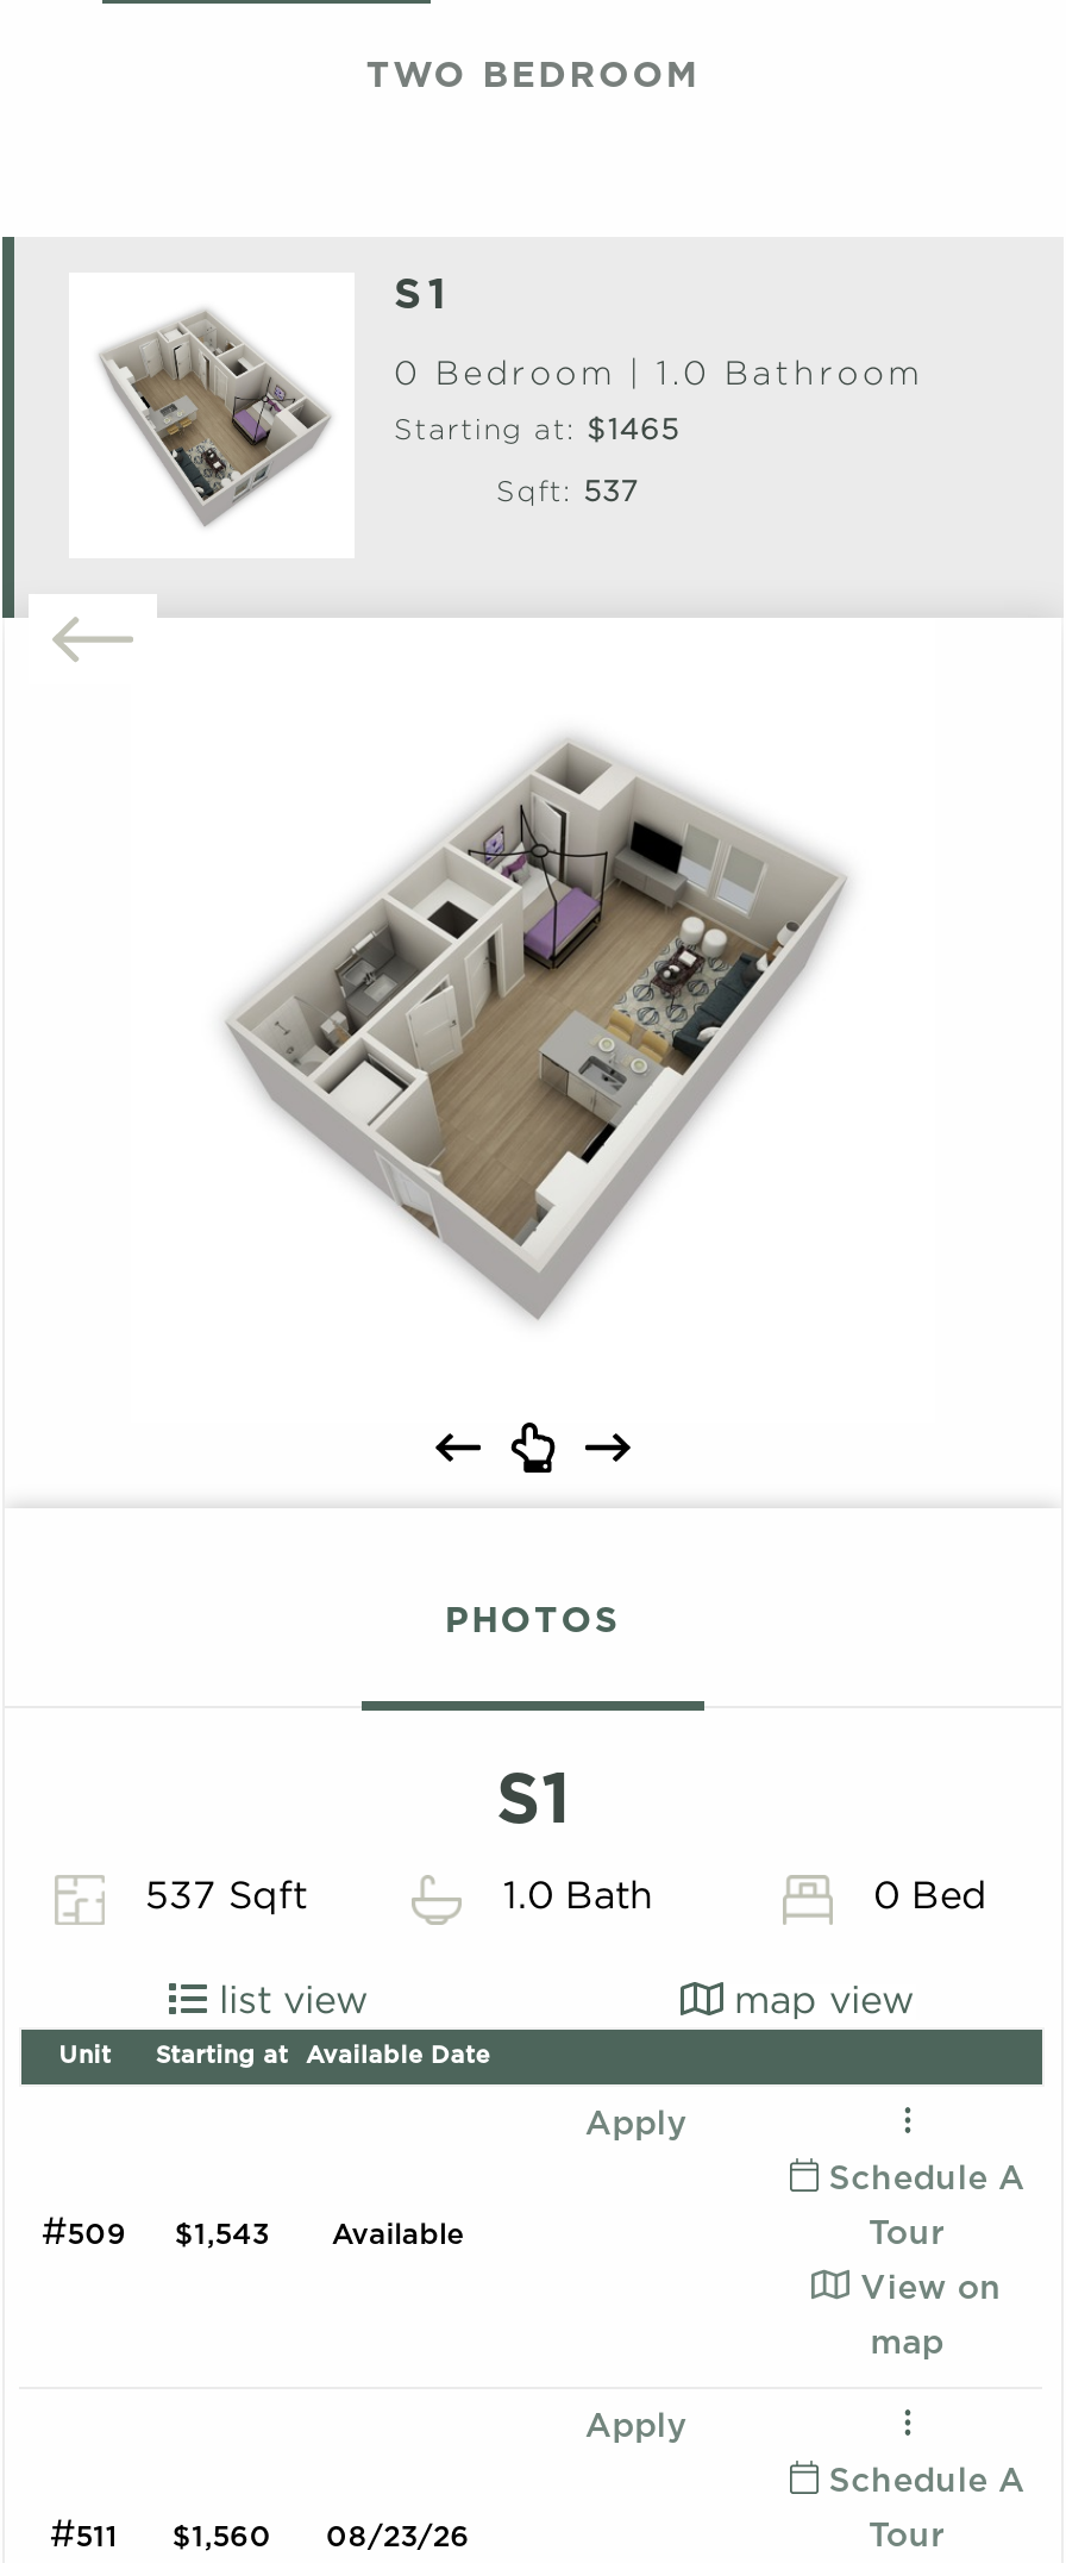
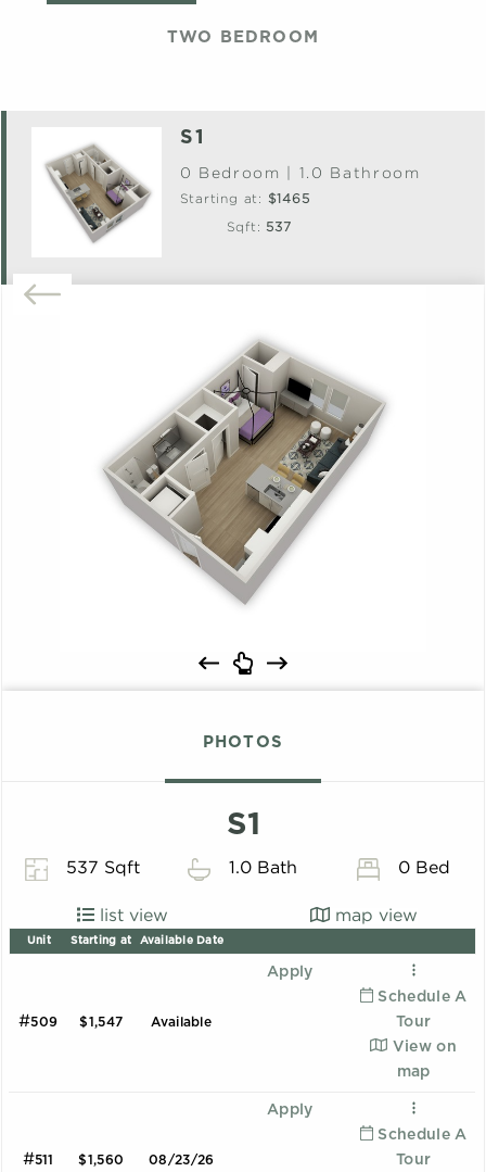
[41,2214,269,2250] #509 $1,543 -> [19,1013,123,1029] #509 $1,547

